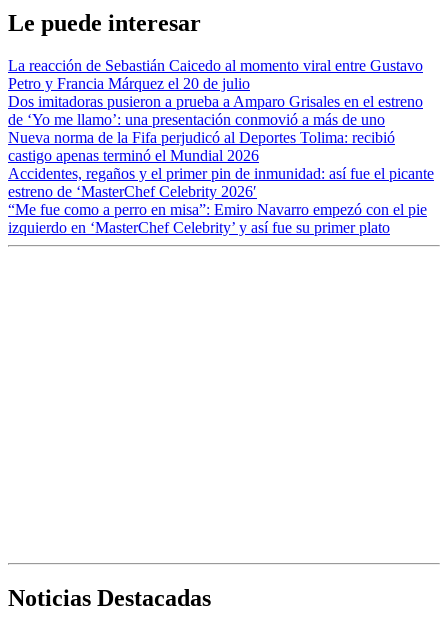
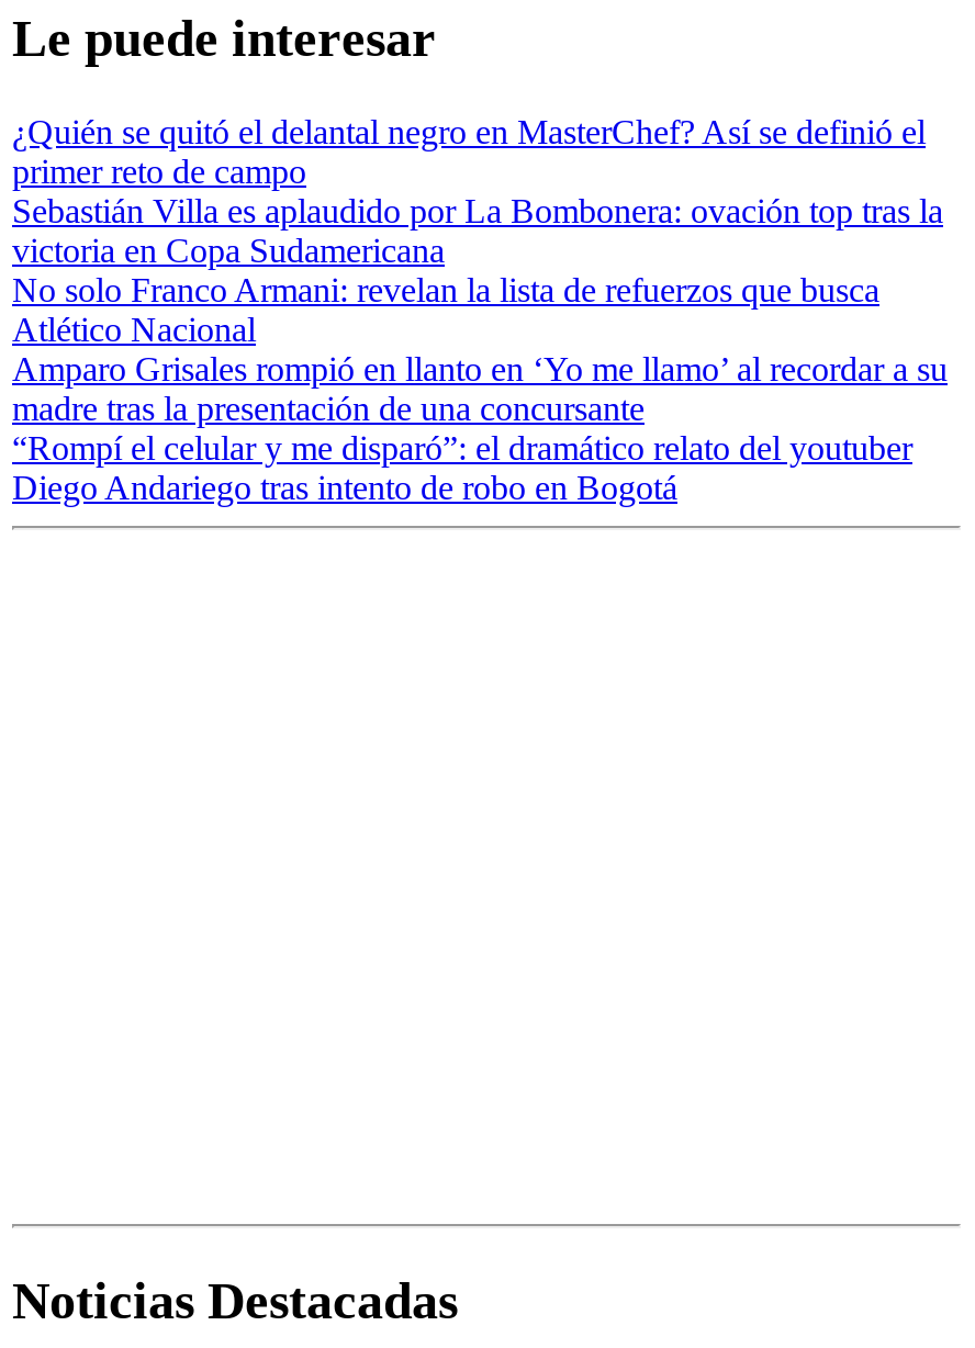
[8,57,434,236] La reacción de Sebastián Caicedo al momento viral entre Gustavo | Petro y Francia Márquez el 20 de julio | Dos imitadoras pusieron a prueba a Amparo Grisales en el estreno | de ‘Yo me llamo’: una presentación conmovió a más de uno | Nueva norma de la Fifa perjudicó al Deportes Tolima: recibió | castigo apenas terminó el Mundial 2026 | Accidentes, regaños y el primer pin de inmunidad: así fue el picante | estreno de ‘MasterChef Celebrity 2026′ | “Me fue como a perro en misa”: Emiro Navarro empezó con el pie | izquierdo en ‘MasterChef Celebrity’ y así fue su primer plato -> [12,112,948,505] ¿Quién se quitó el delantal negro en MasterChef? Así se definió el | primer reto de campo | Sebastián Villa es aplaudido por La Bombonera: ovación top tras la | victoria en Copa Sudamericana | No solo Franco Armani: revelan la lista de refuerzos que busca | Atlético Nacional | Amparo Grisales rompió en llanto en ‘Yo me llamo’ al recordar a su | madre tras la presentación de una concursante | “Rompí el celular y me disparó”: el dramático relato del youtuber | Diego Andariego tras intento de robo en Bogotá

